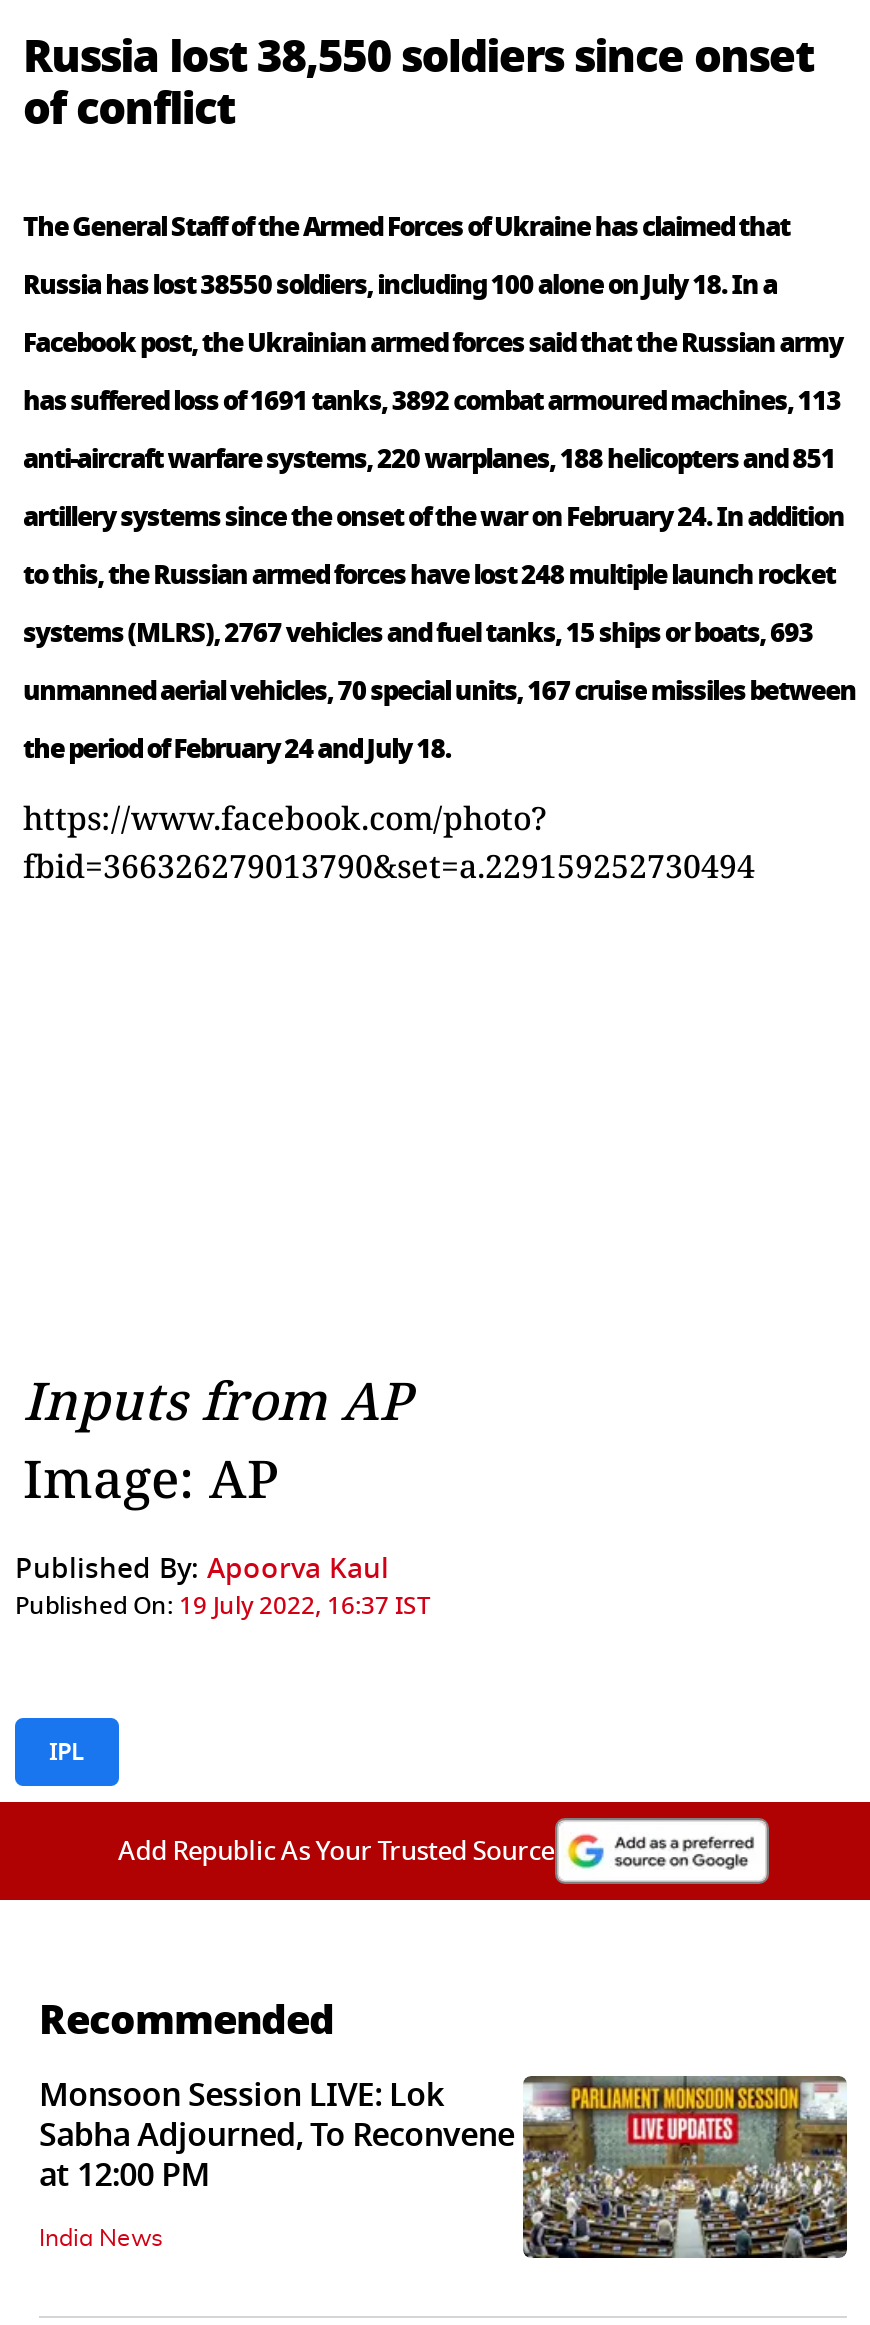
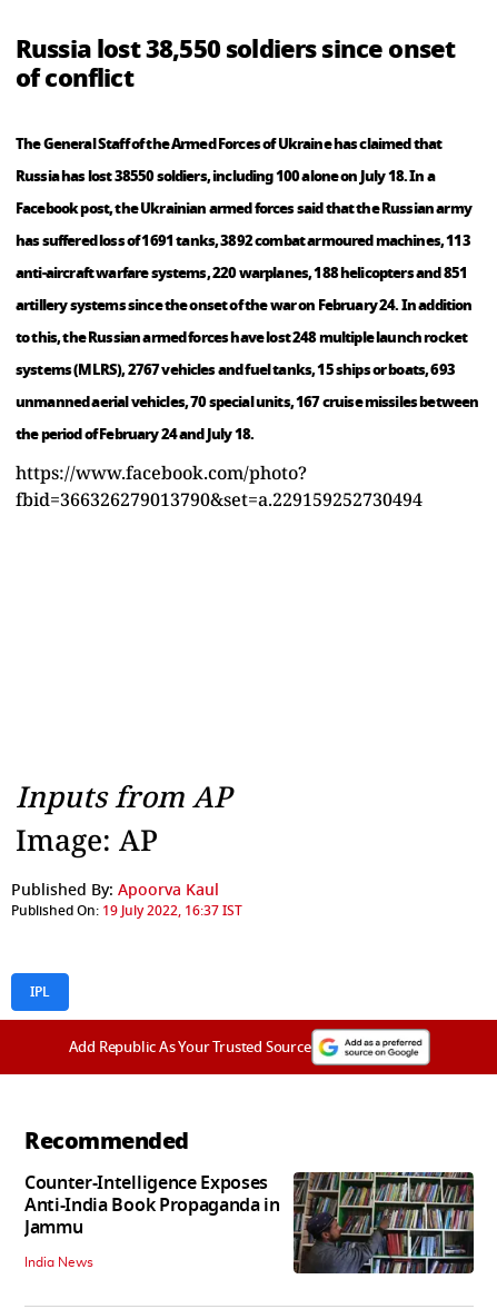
[39,2072,849,2260] [image] | Monsoon Session LIVE: Lok | Sabha Adjourned, To Reconvene | at 12:00 PM -> [24,1170,475,1275] [image] | Counter-Intelligence Exposes | Anti-India Book Propaganda in | Jammu

